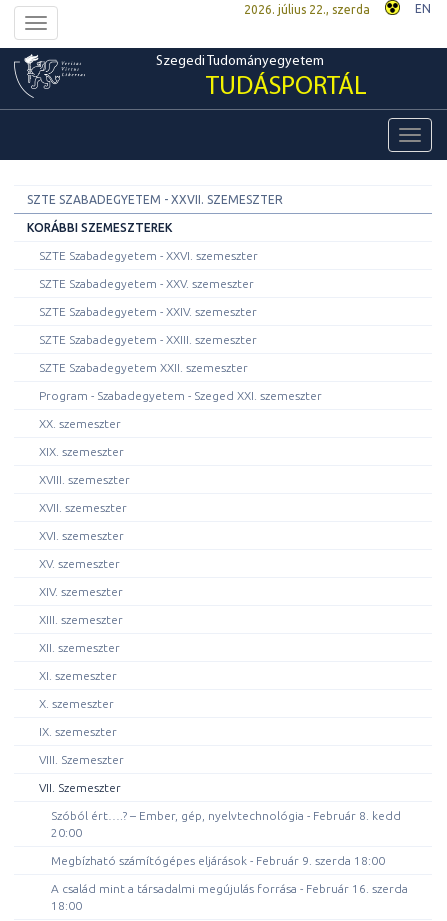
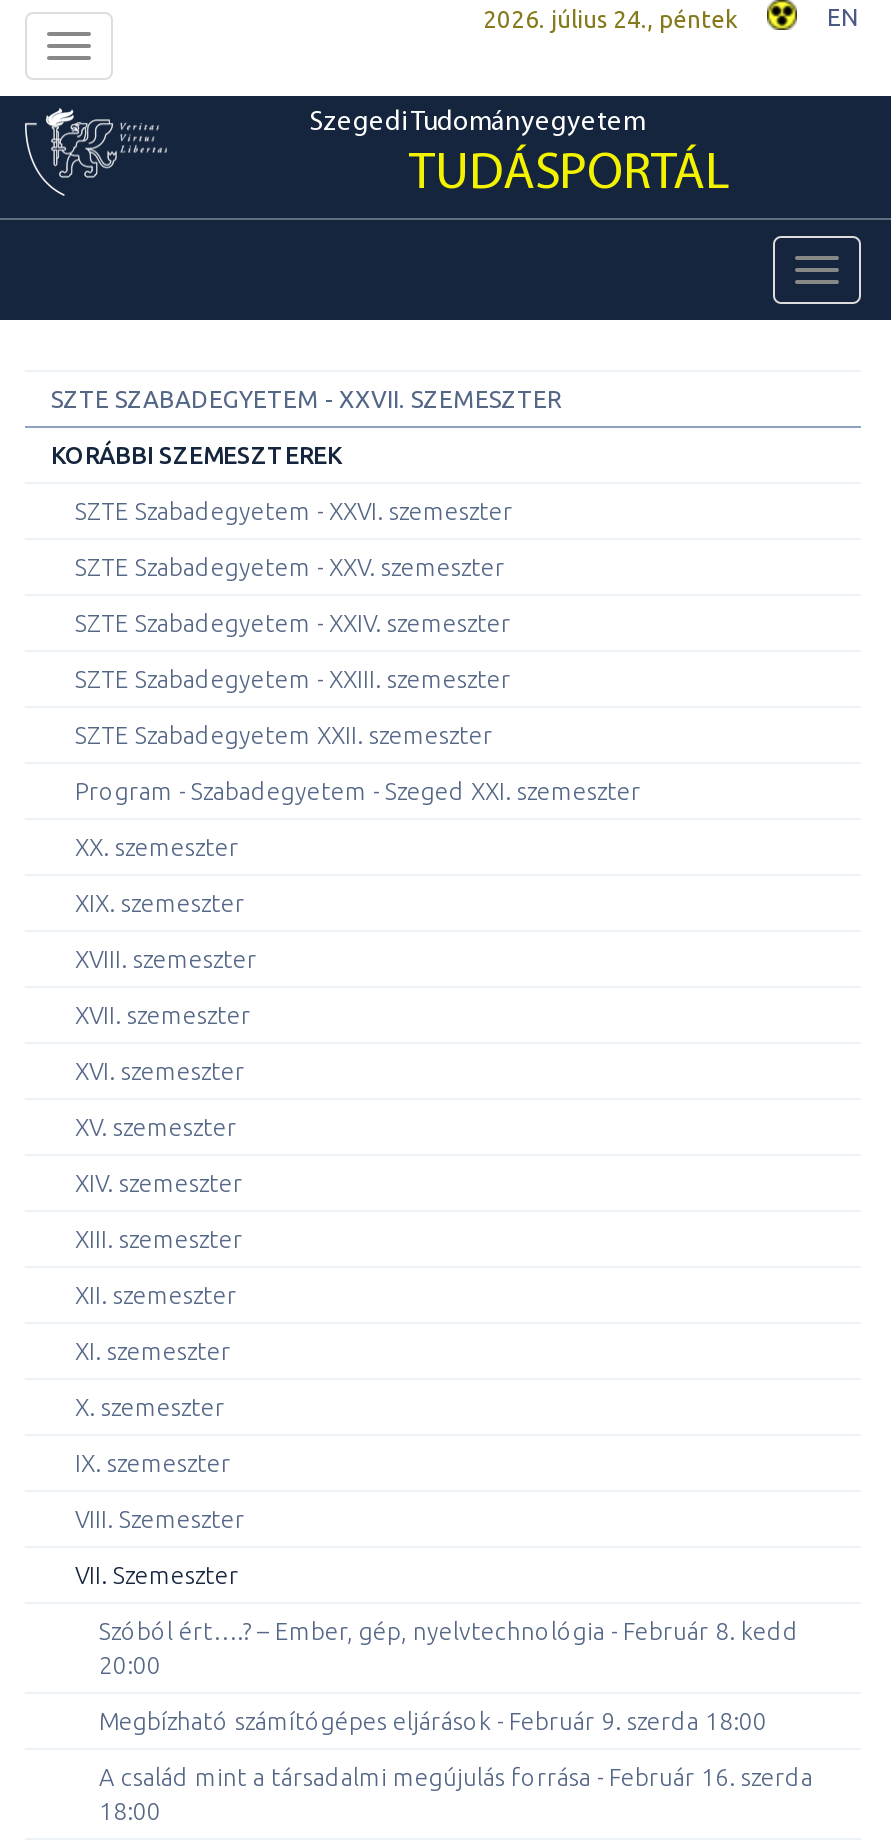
[244,3,370,16] 2026. július 22., szerda -> [483,6,737,32] 2026. július 24., péntek

